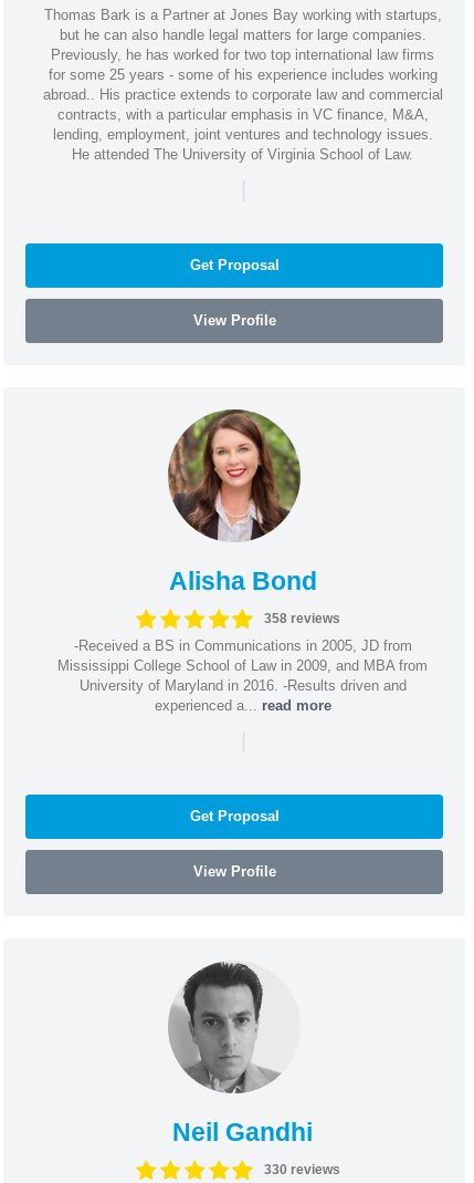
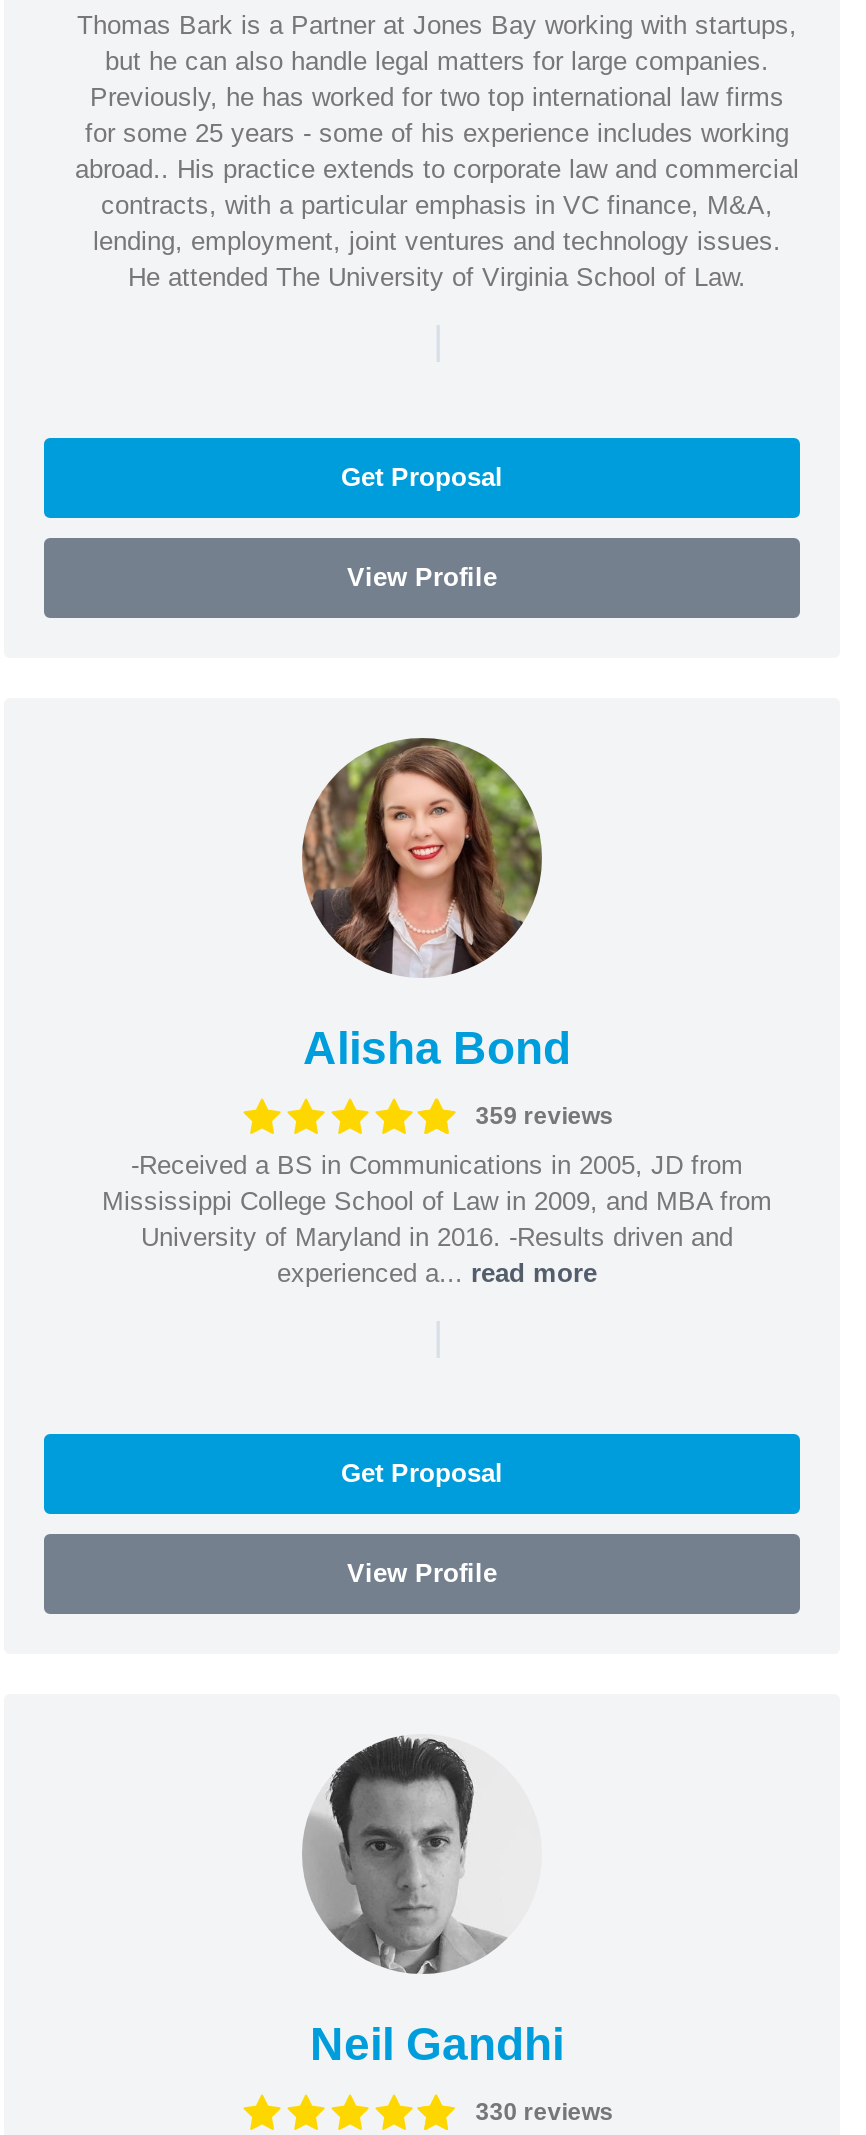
[264,611,340,626] 358 reviews -> [476,1102,614,1130] 359 reviews

